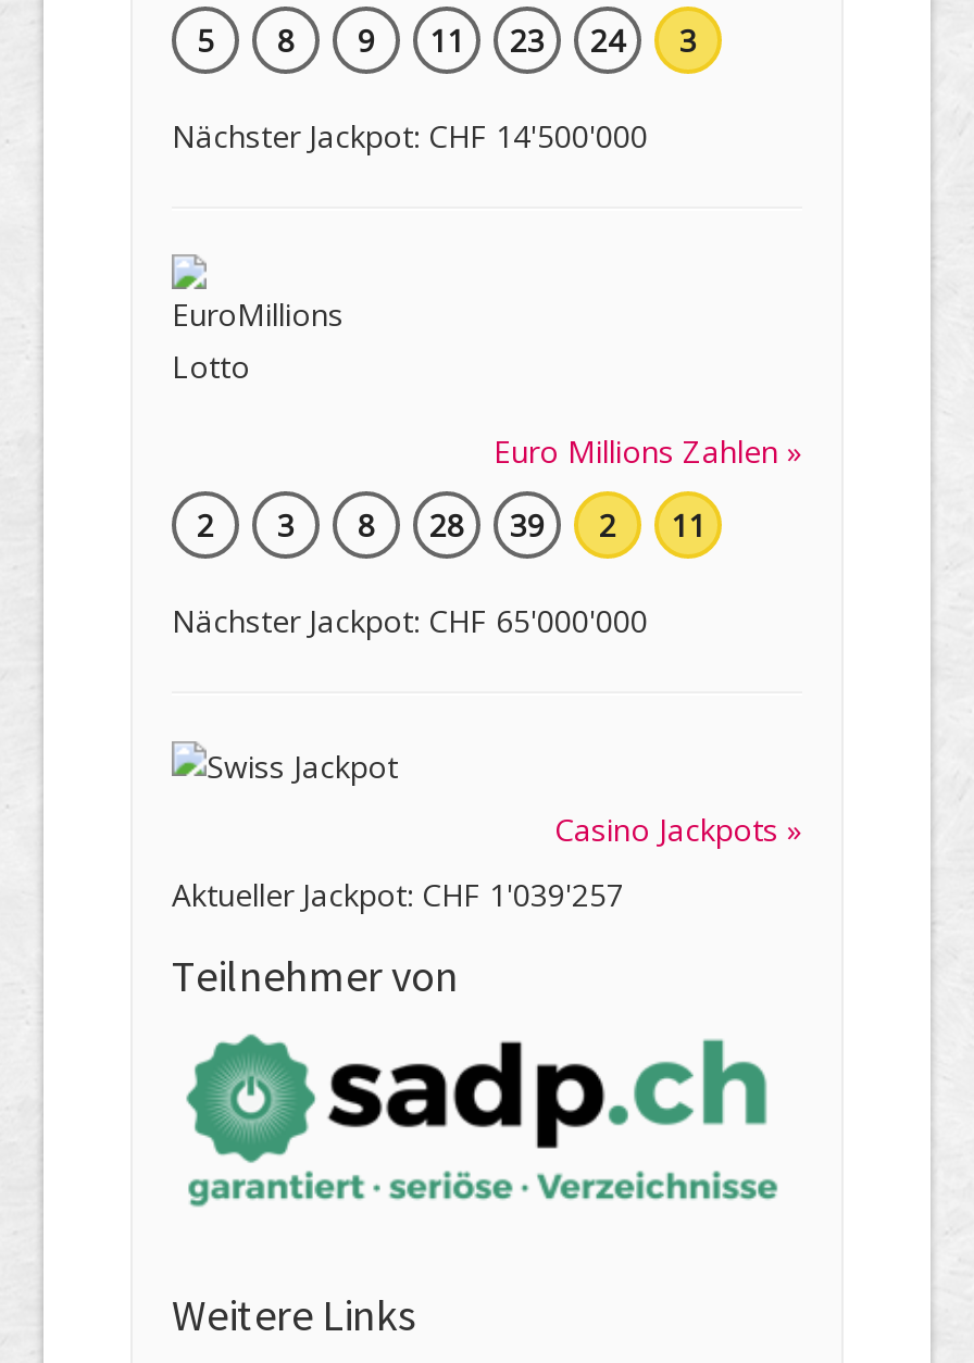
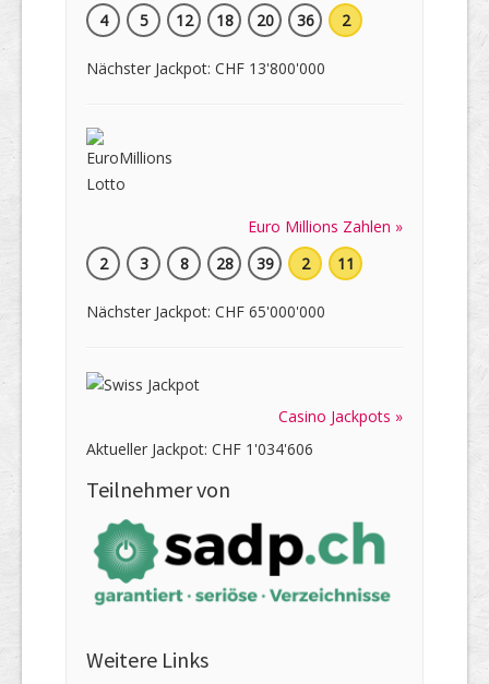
[277,19,697,60] 8 | 9 | 11 | 23 | 24 | 3 -> [175,10,350,30] 12 | 18 | 20 | 36 | 2
none -> [99,10,108,30] 4
[172,115,648,156] Nächster Jackpot: CHF 14'500'000 -> [86,58,325,78] Nächster Jackpot: CHF 13'800'000
[172,873,624,915] Aktueller Jackpot: CHF 1'039'257 -> [86,438,313,459] Aktueller Jackpot: CHF 1'034'606

